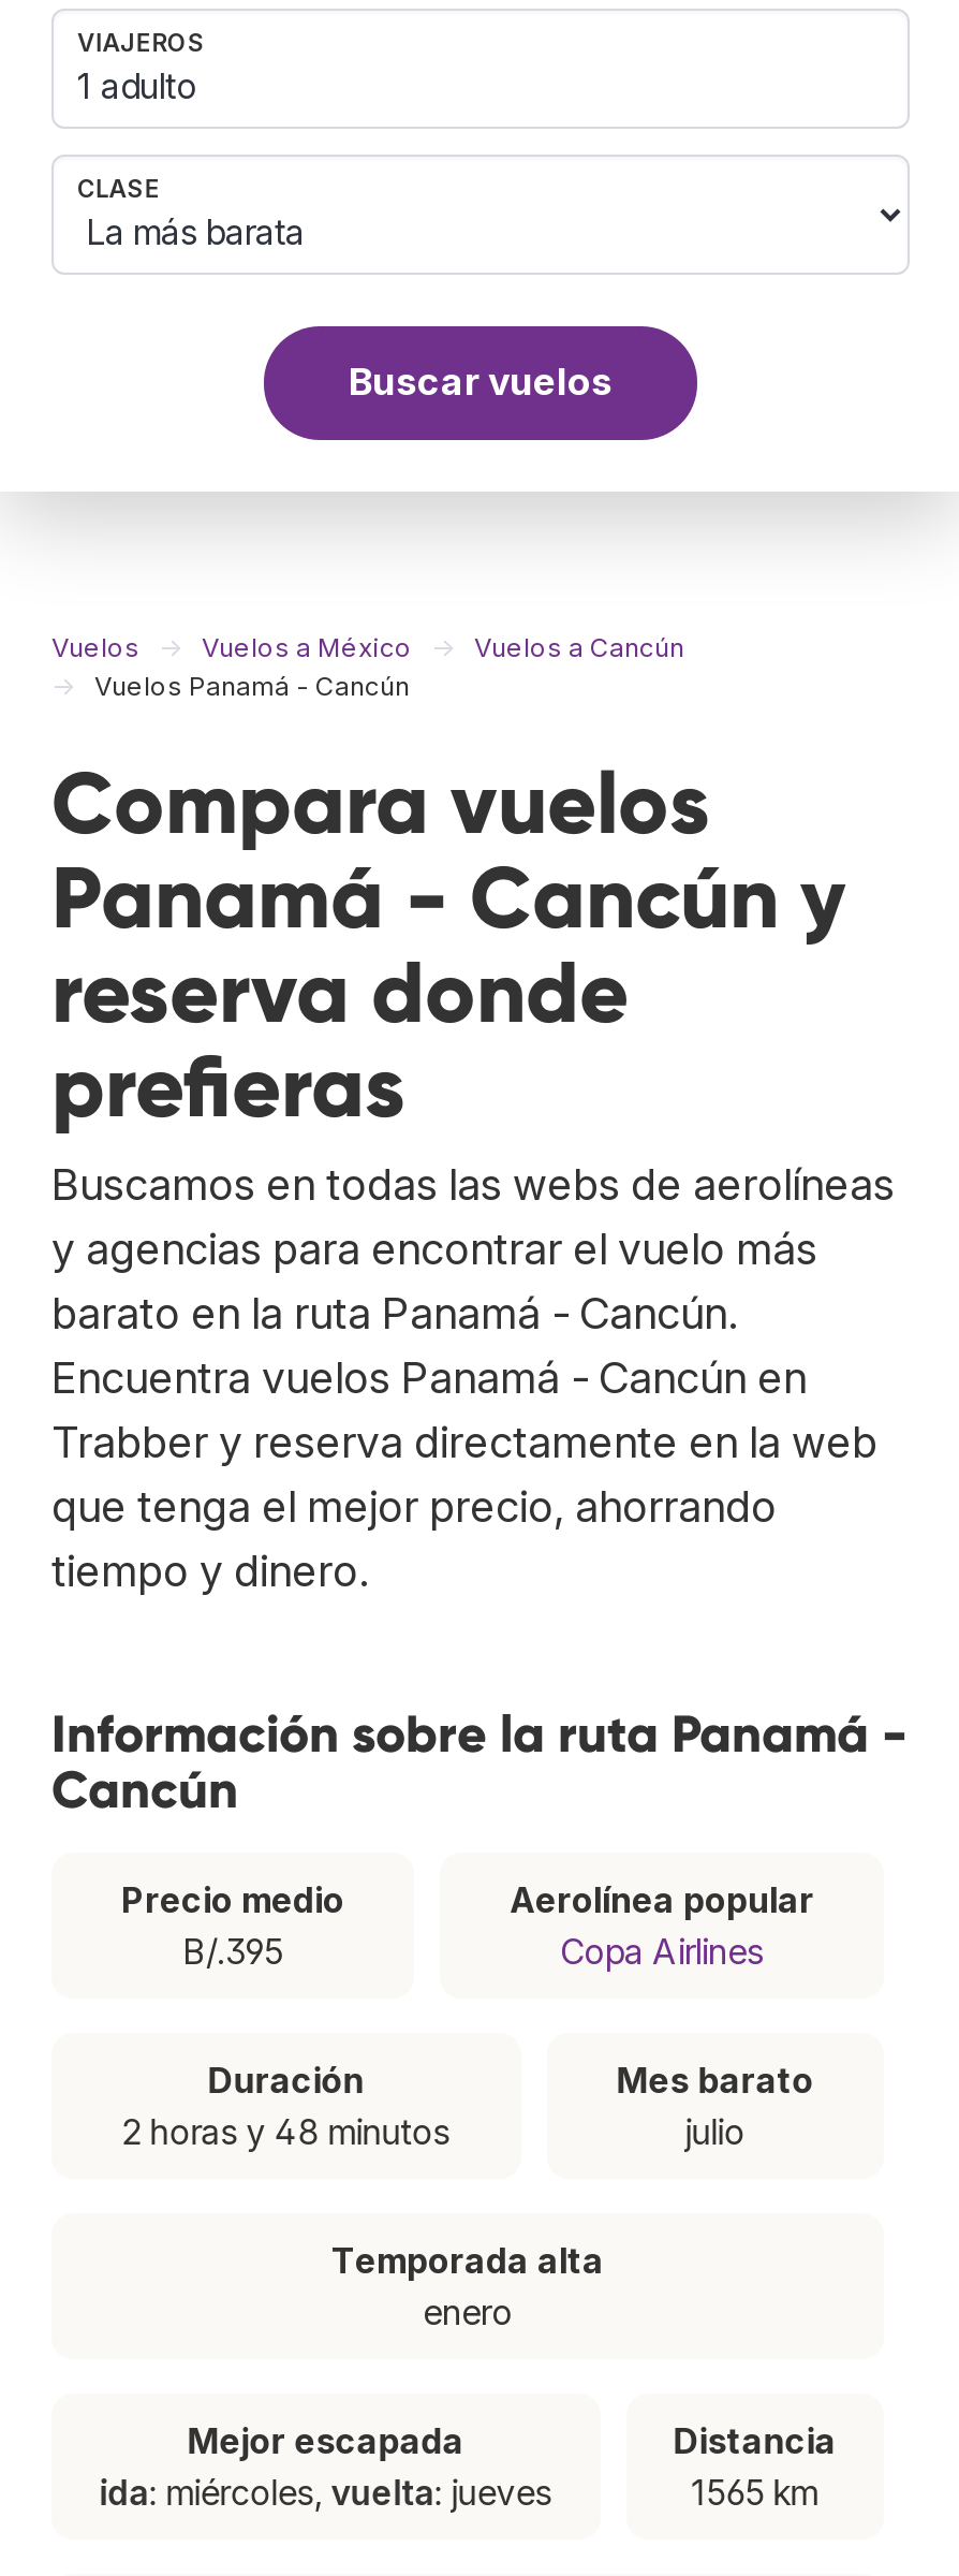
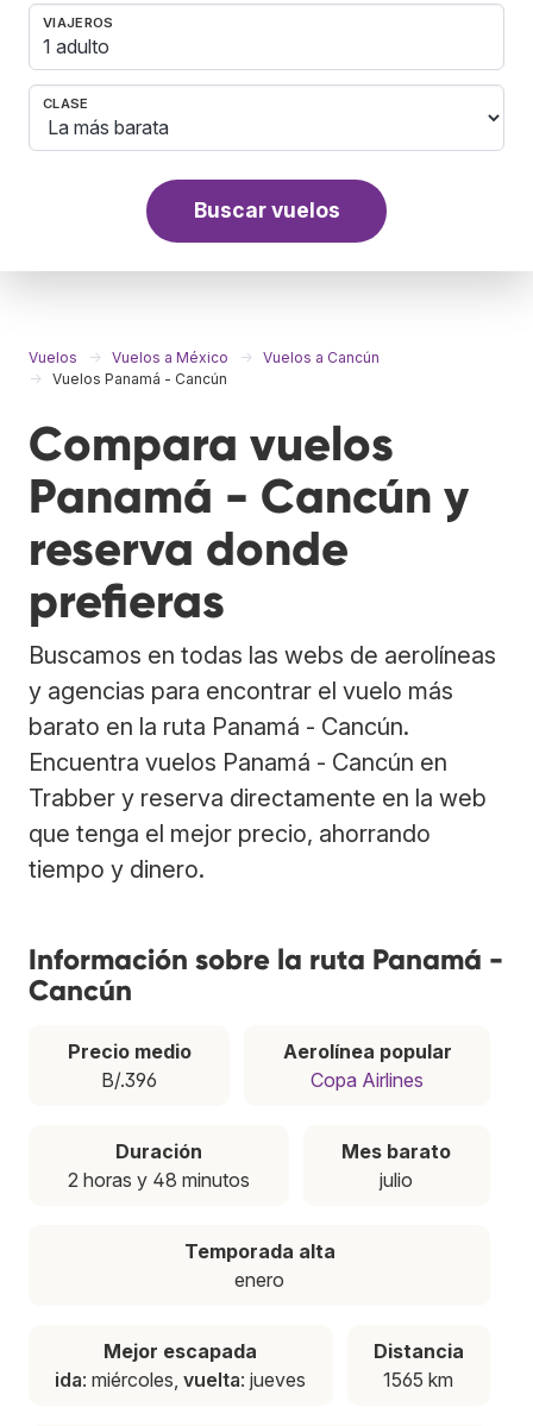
[182,1929,283,1972] B/.395 -> [101,1068,157,1091] B/.396

